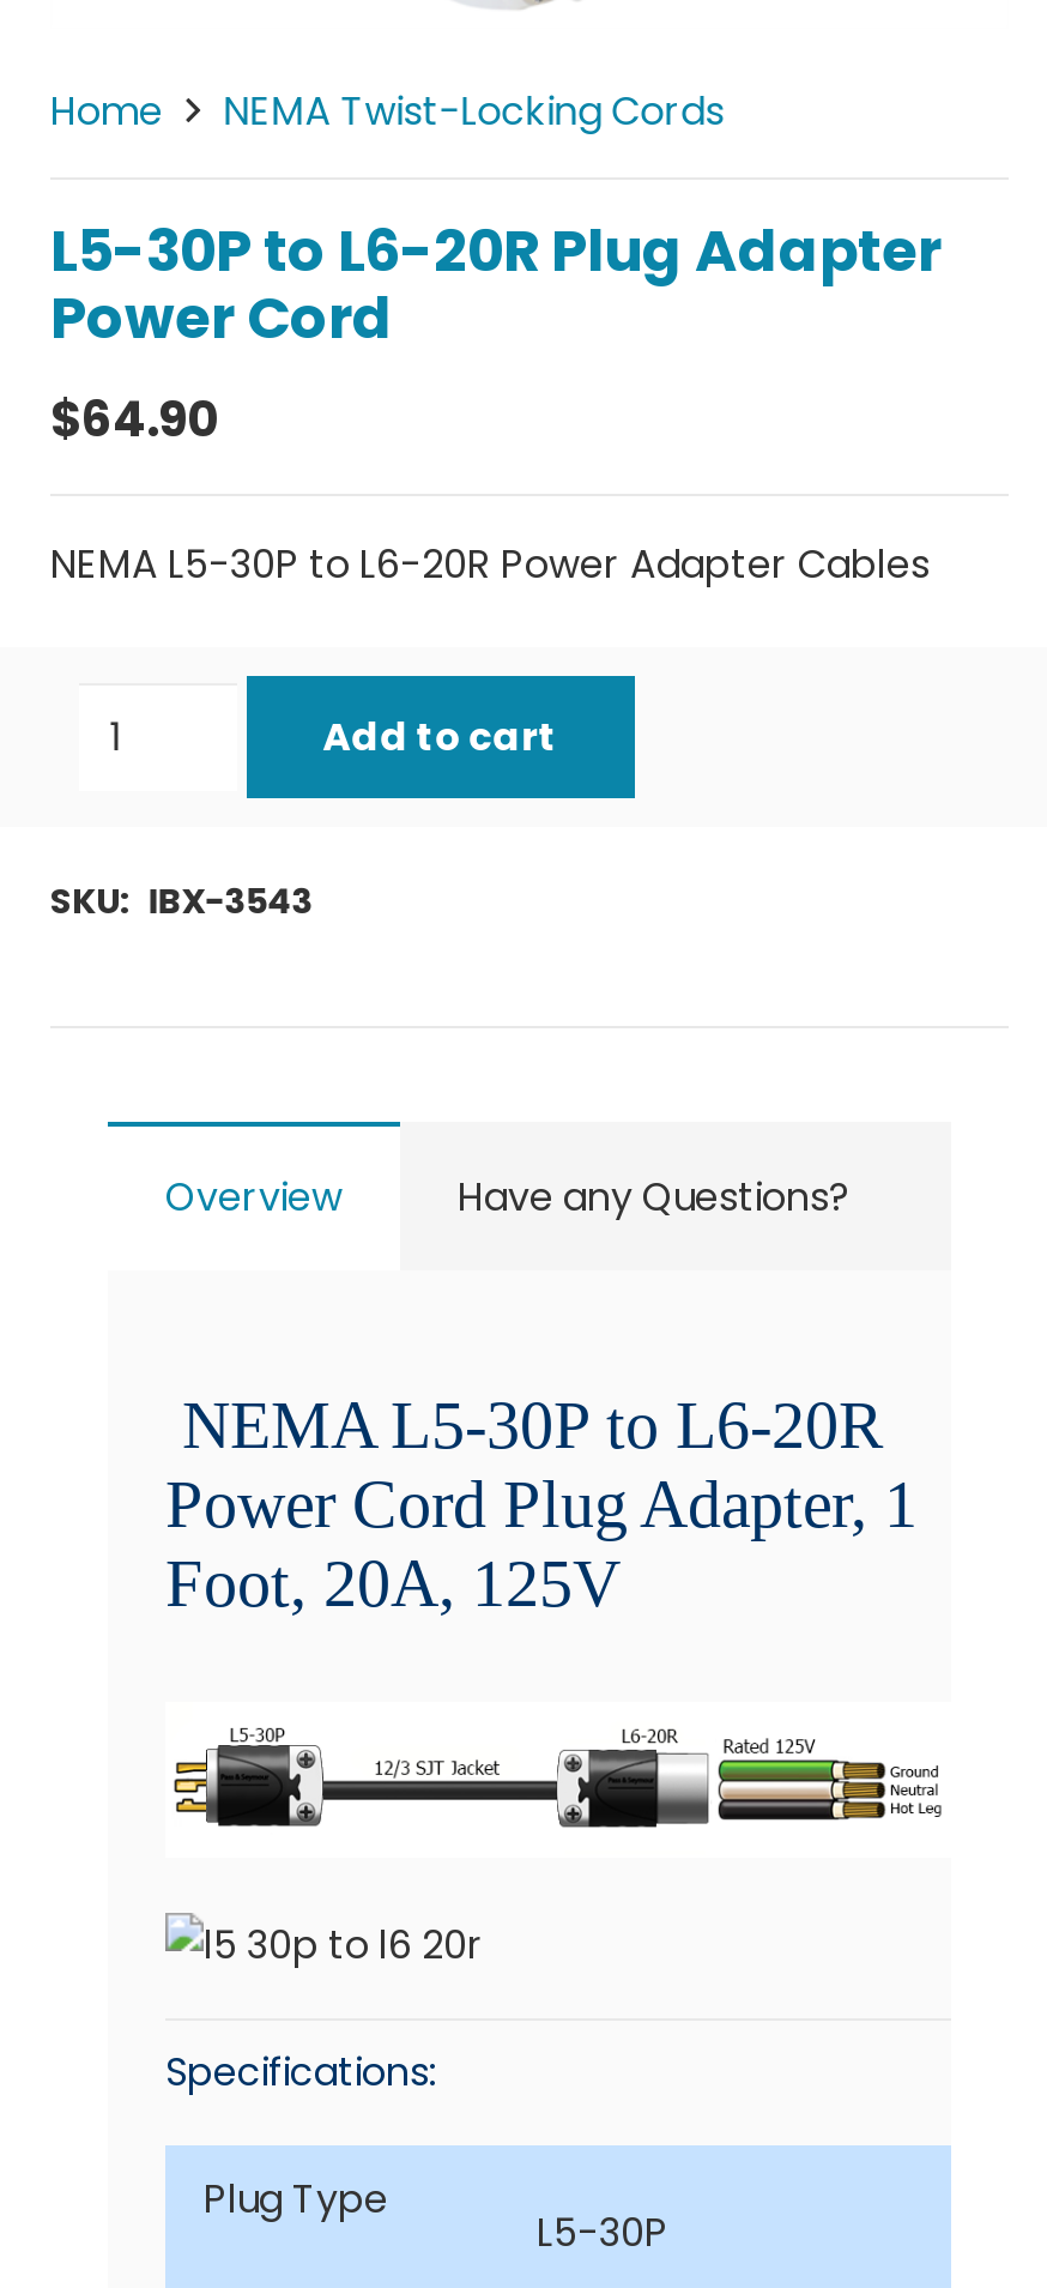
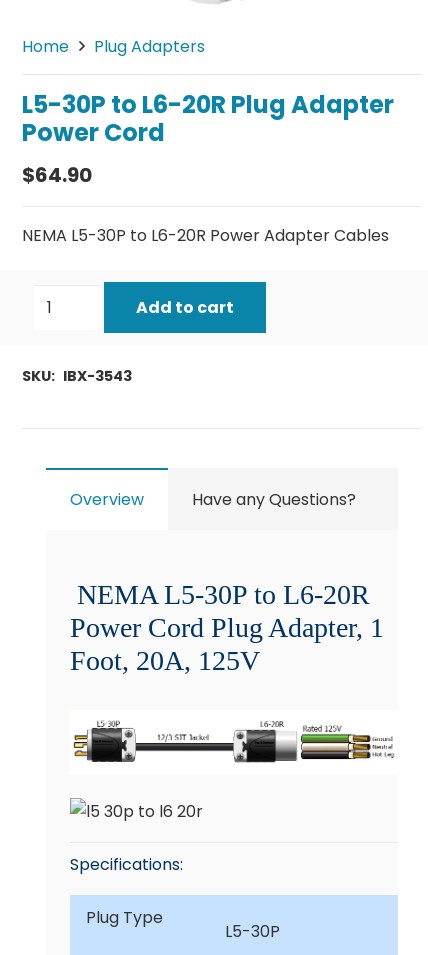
[223,84,724,139] NEMA Twist-Locking Cords -> [94,35,205,58] Plug Adapters

